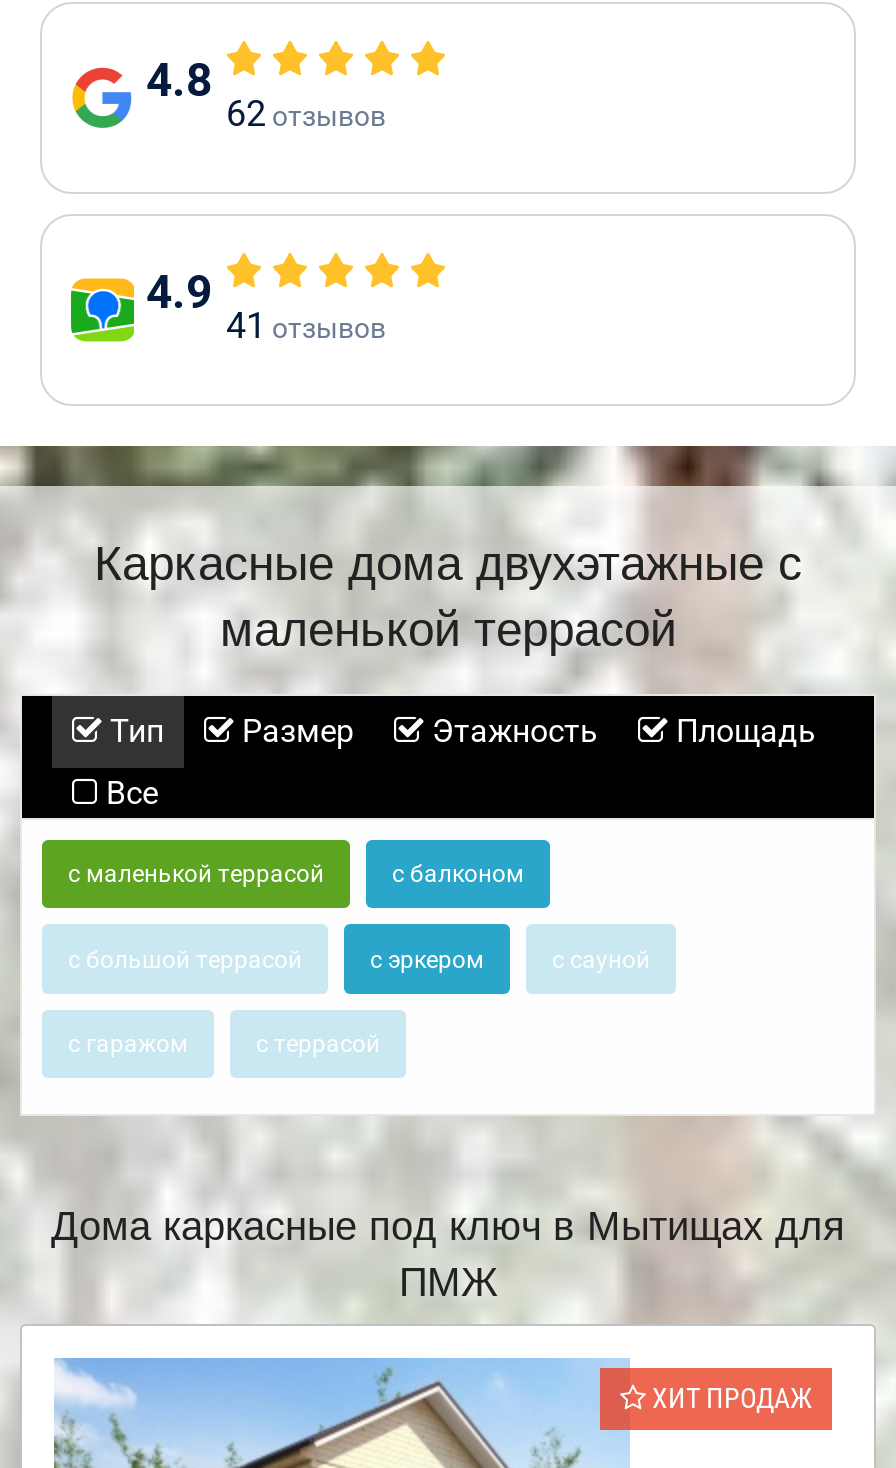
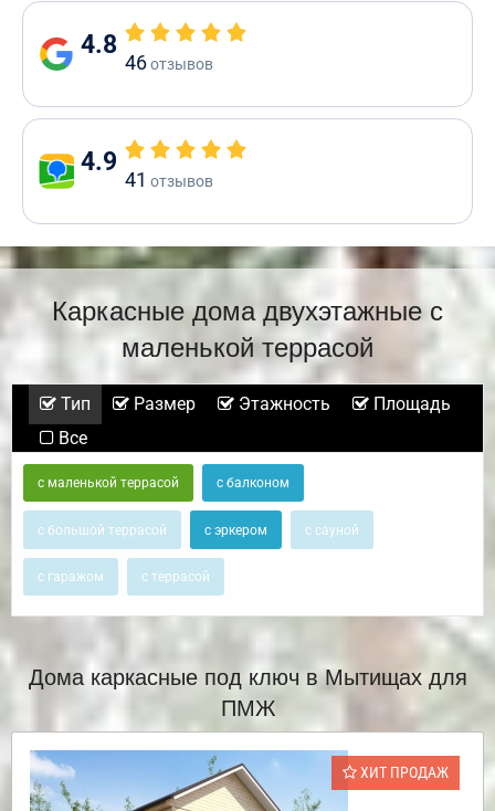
[226,92,386,134] 62 отзывов -> [125,51,213,74] 46 отзывов

